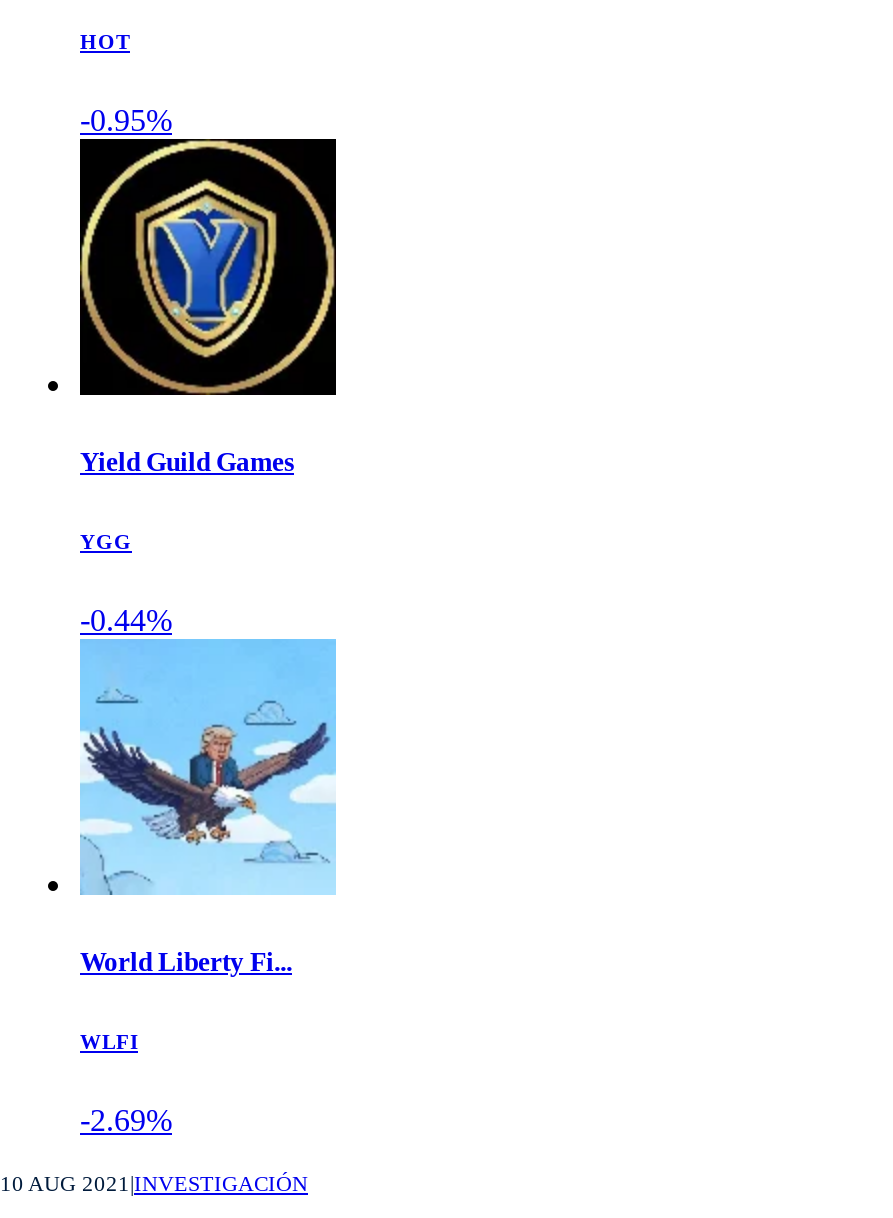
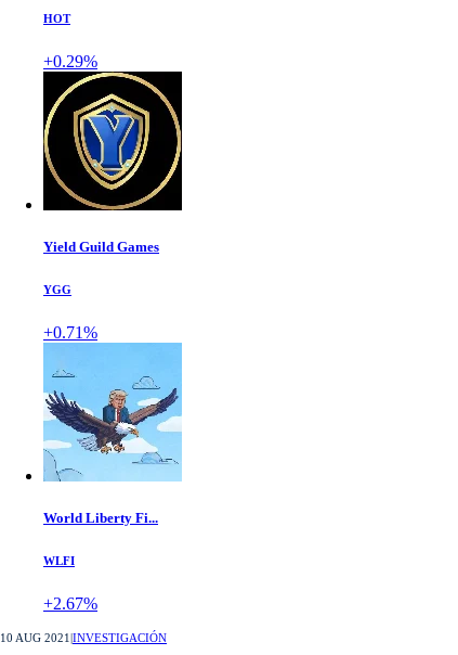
[80,103,172,137] -0.95% -> [43,52,97,71] +0.29%
[80,603,172,637] -0.44% -> [43,323,97,342] +0.71%
[80,1104,172,1138] -2.69% -> [43,595,97,613] +2.67%

